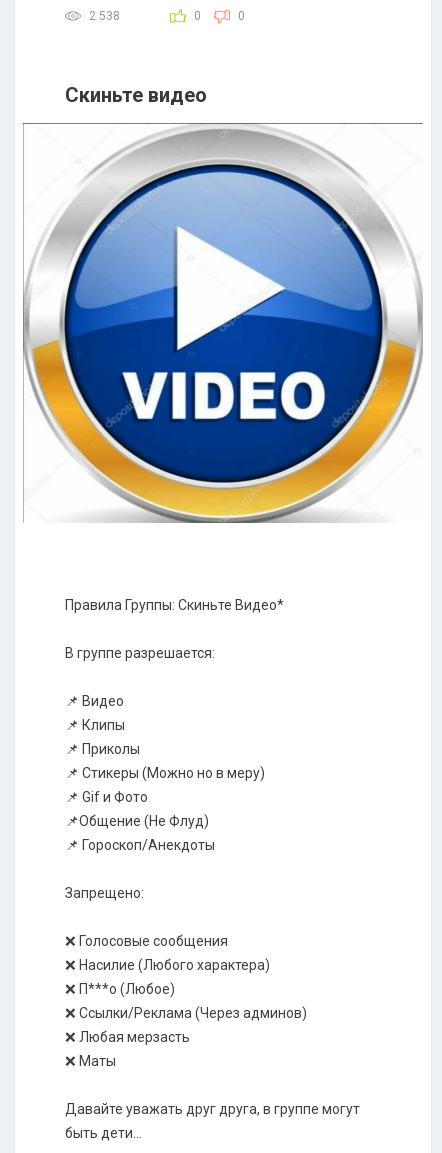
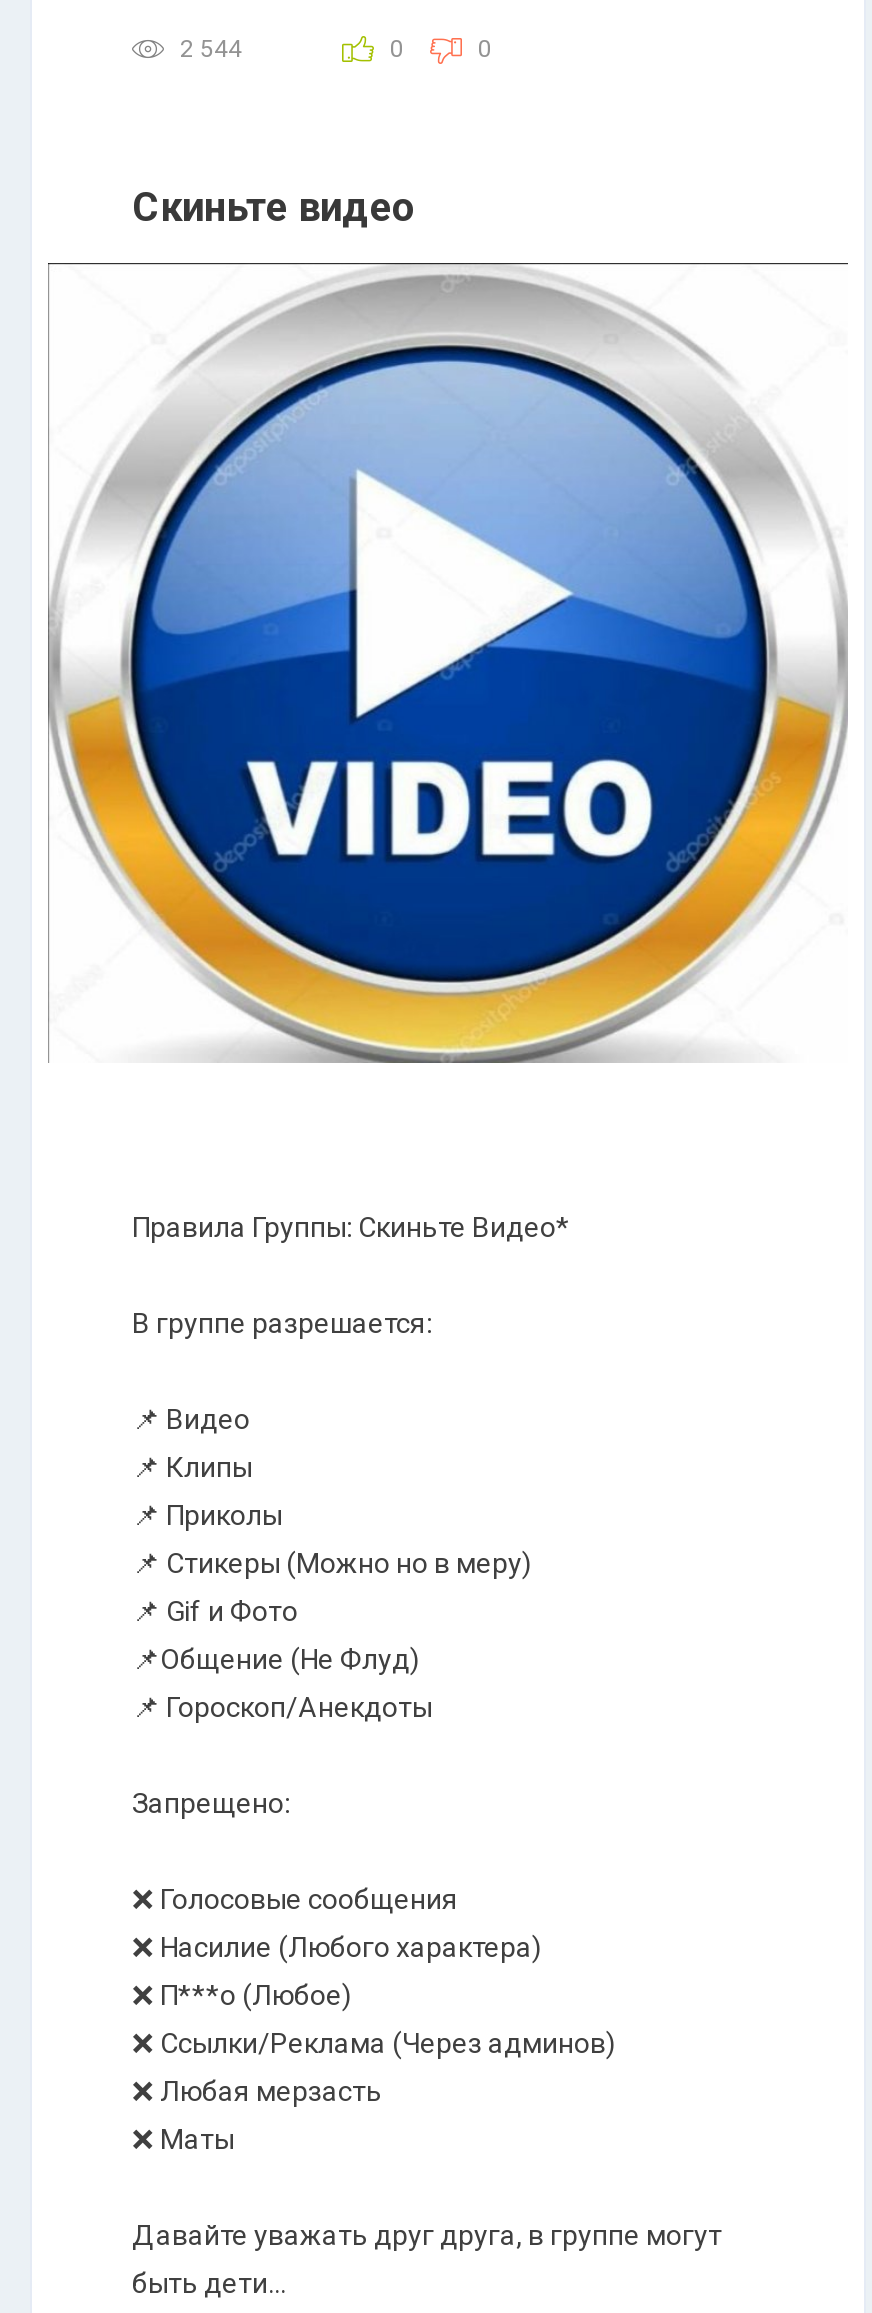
[89,9,120,23] 2 538 -> [180,35,242,63] 2 544

